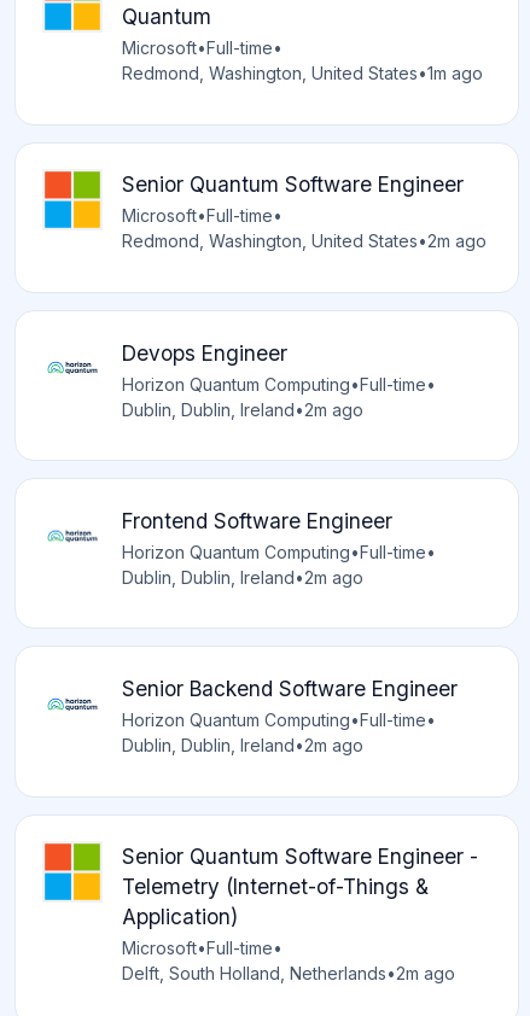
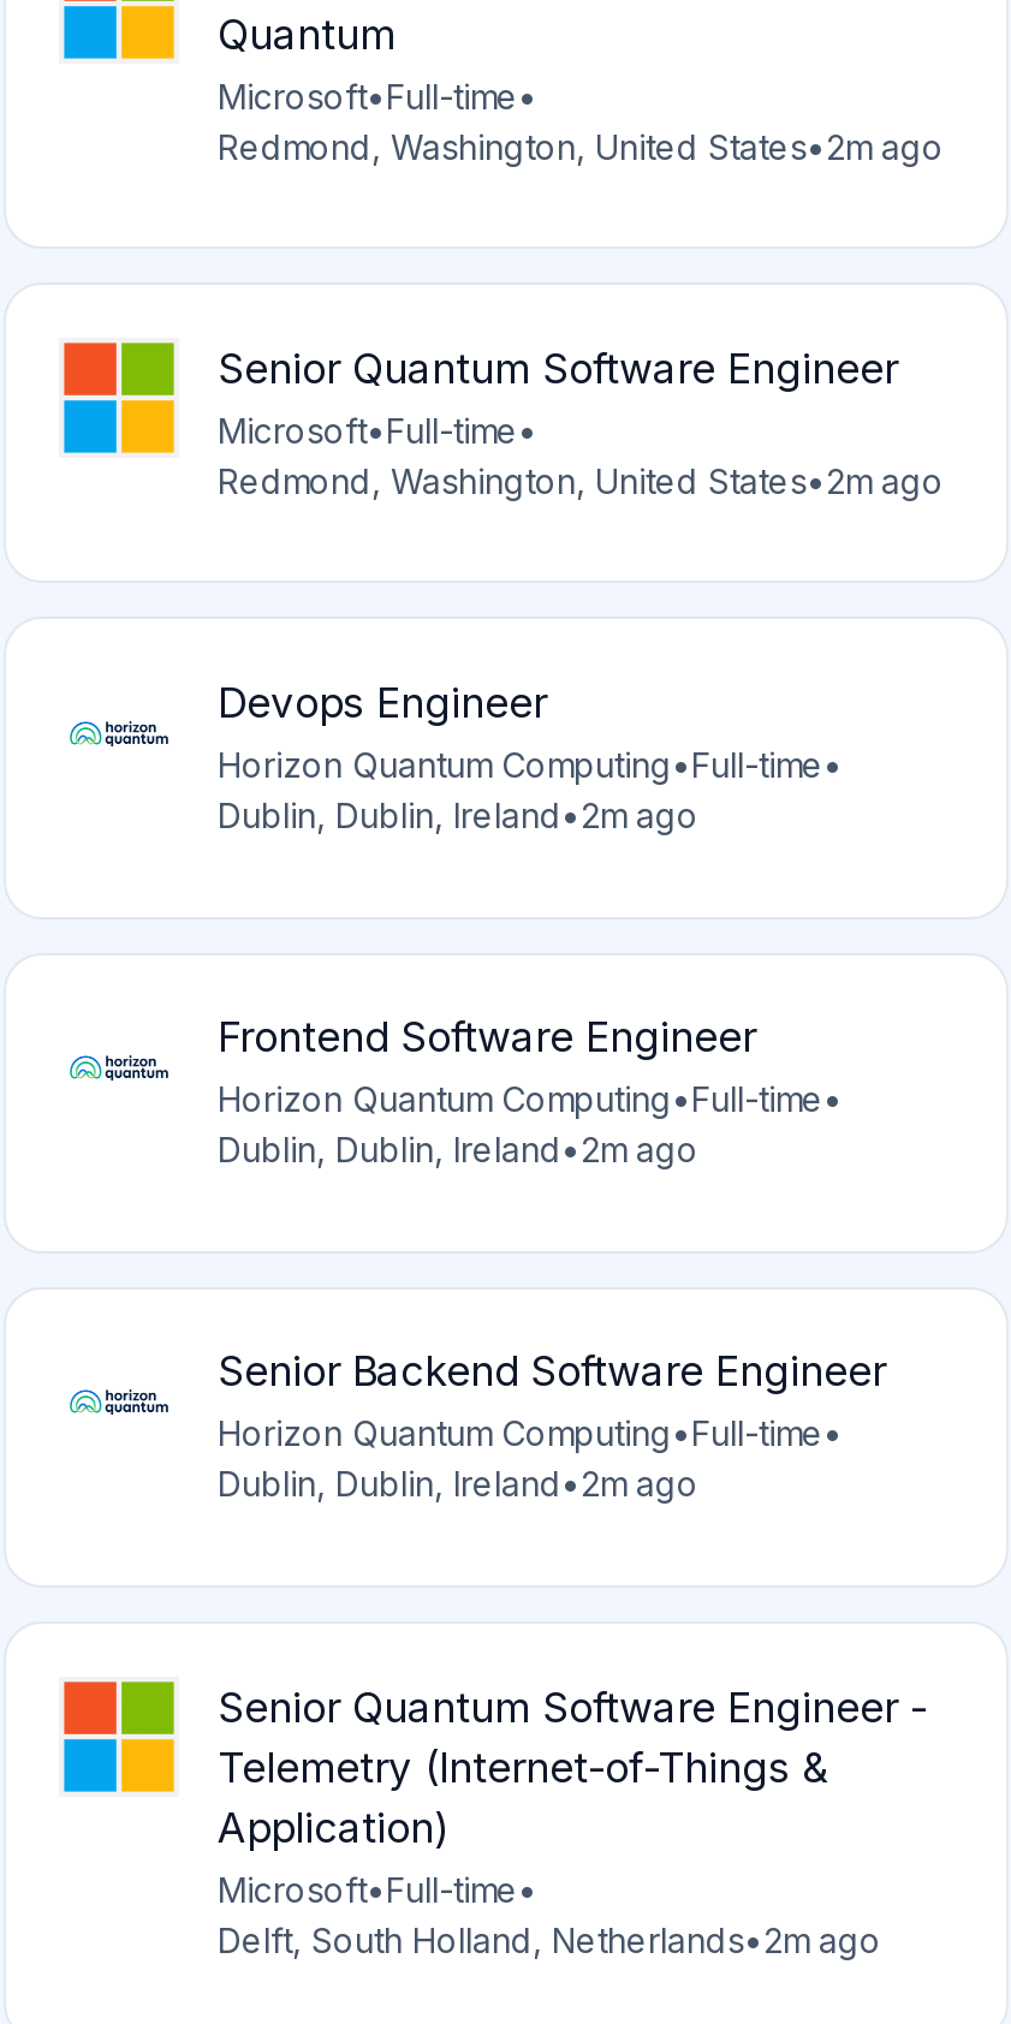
[122,63,483,84] Redmond, Washington, United States• 1m ago -> [218,125,944,166] Redmond, Washington, United States• 2m ago

